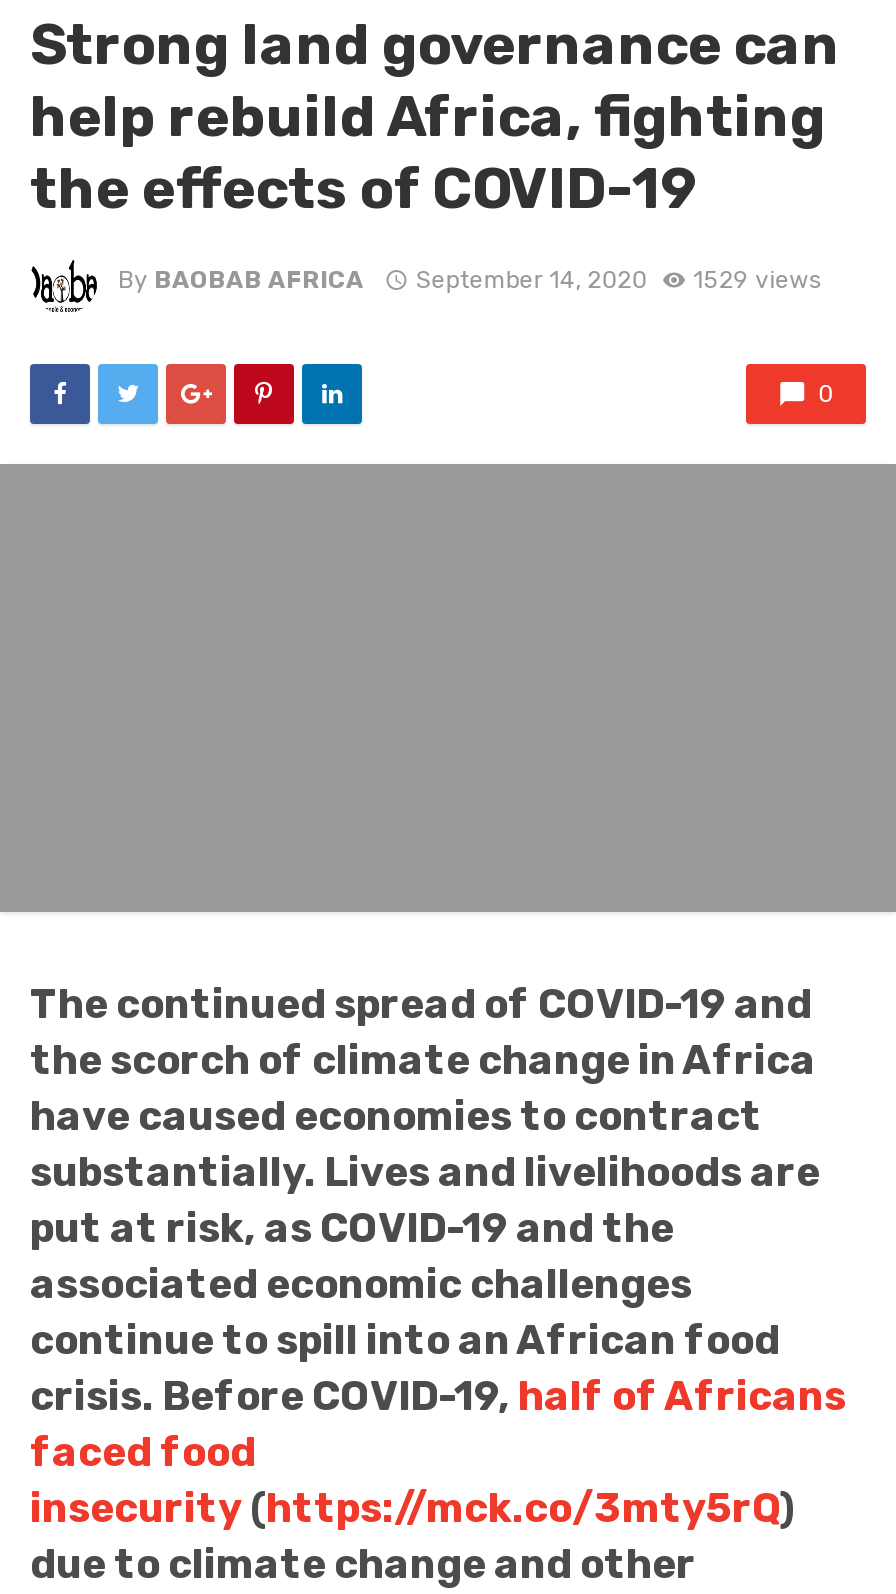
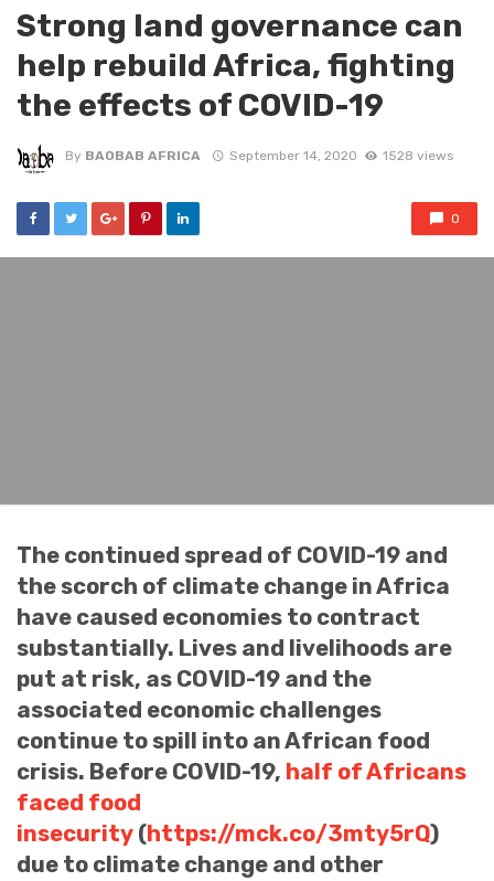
[118,265,821,293] By BAOBAB AFRICA September 14, 2020 1529 views -> [65,147,453,163] By BAOBAB AFRICA September 14, 2020 1528 views

